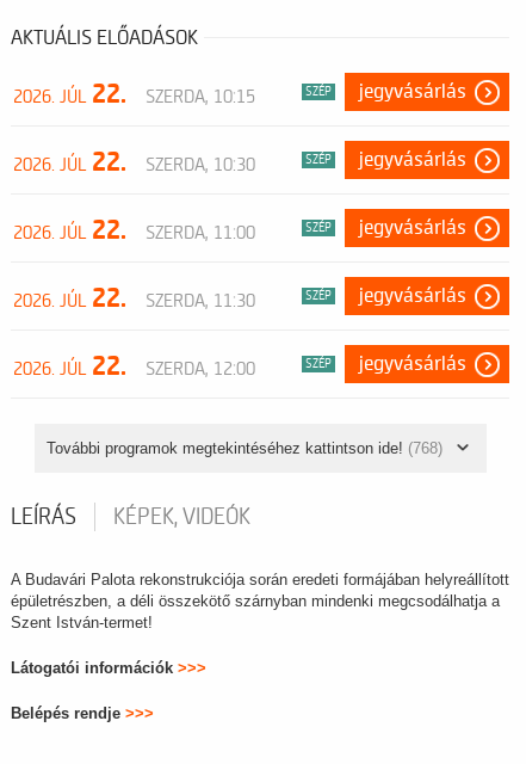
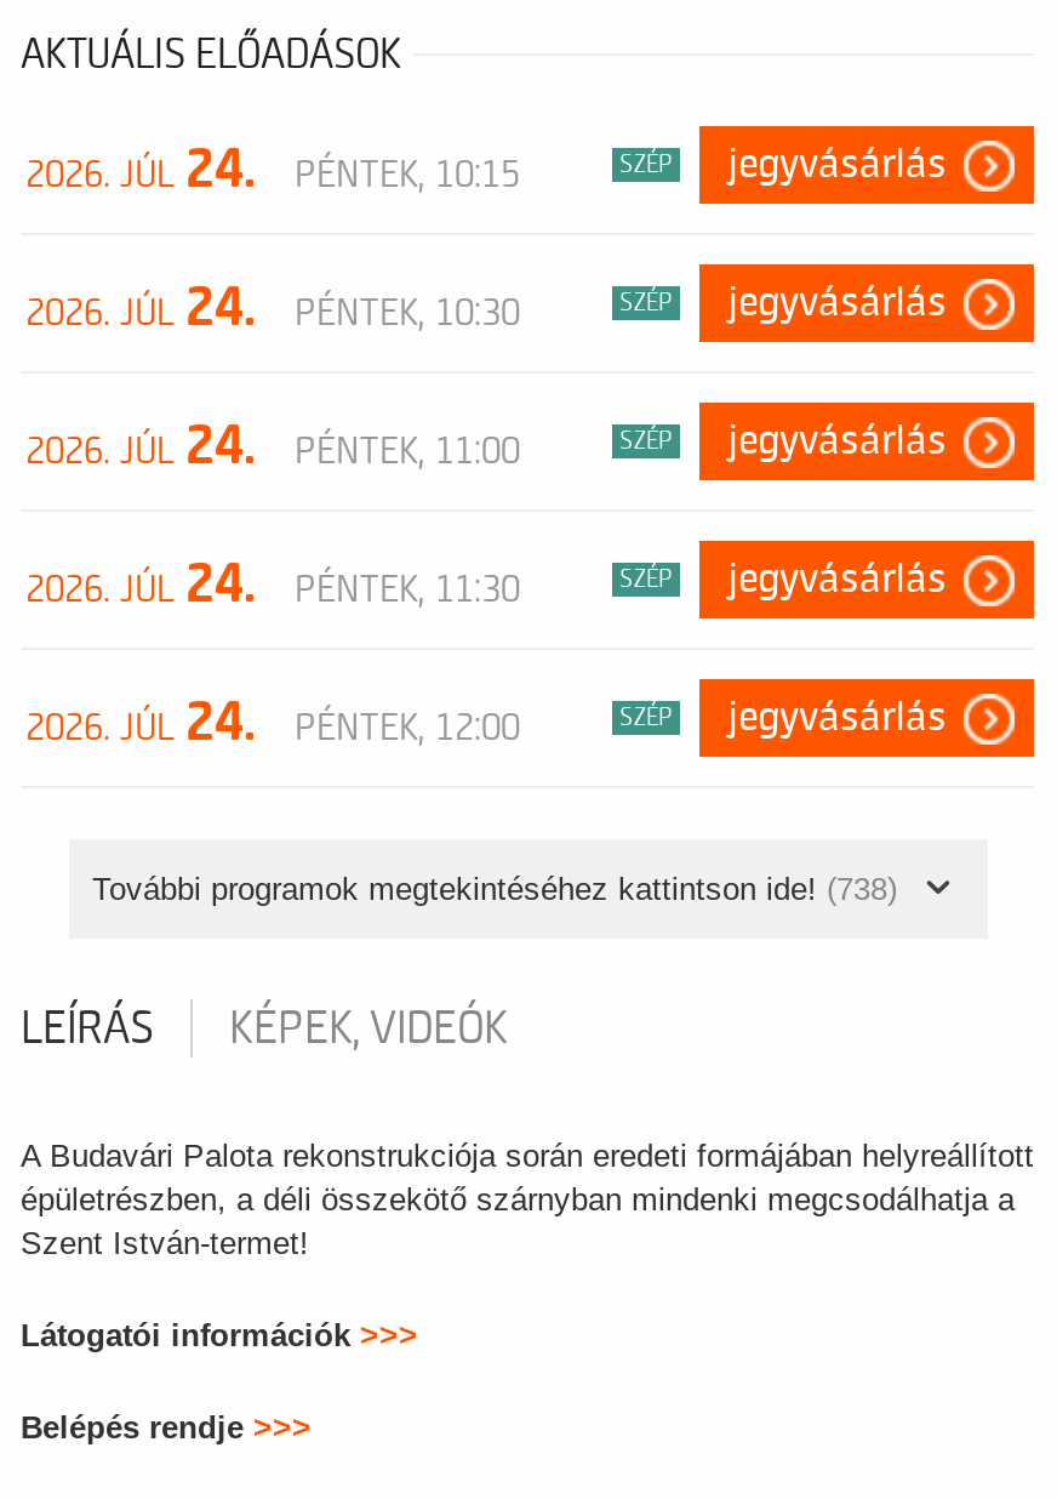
[13,79,255,110] 2026. JÚL 22. | SZERDA, 10:15 -> [25,138,520,201] 2026. JÚL 24. | PÉNTEK, 10:15
[13,147,255,178] 2026. JÚL 22. | SZERDA, 10:30 -> [25,277,520,340] 2026. JÚL 24. | PÉNTEK, 10:30
[13,215,255,246] 2026. JÚL 22. | SZERDA, 11:00 -> [25,415,520,478] 2026. JÚL 24. | PÉNTEK, 11:00
[13,283,255,314] 2026. JÚL 22. | SZERDA, 11:30 -> [25,553,520,616] 2026. JÚL 24. | PÉNTEK, 11:30
[13,351,255,382] 2026. JÚL 22. | SZERDA, 12:00 -> [25,691,520,754] 2026. JÚL 24. | PÉNTEK, 12:00
[46,439,442,457] További programok megtekintéséhez kattintson ide! (768) -> [92,871,897,907] További programok megtekintéséhez kattintson ide! (738)

